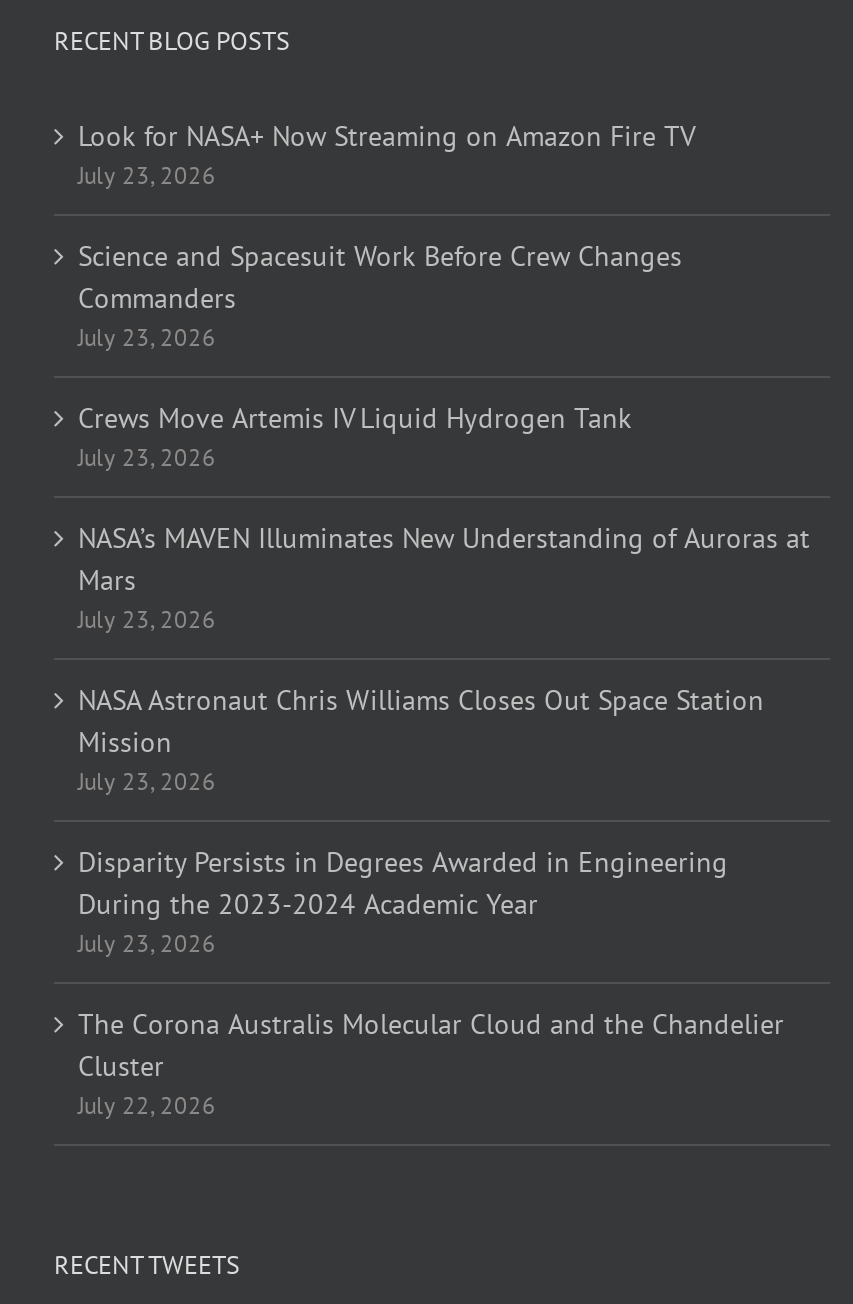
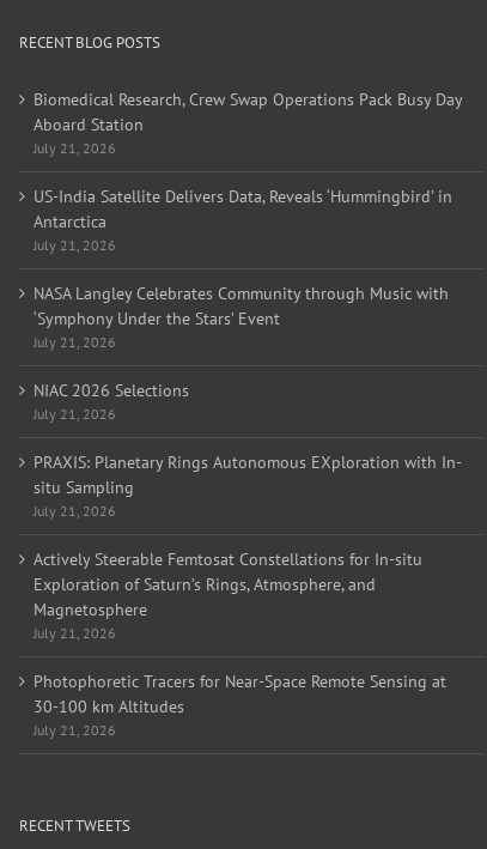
[78,118,696,190] Look for NASA+ Now Streaming on Amazon Fire TV | July 23, 2026 -> [34,89,462,157] Biomedical Research, Crew Swap Operations Pack Busy Day | Aboard Station | July 21, 2026
[78,238,682,352] Science and Spacesuit Work Before Crew Changes | Commanders | July 23, 2026 -> [34,186,452,254] US-India Satellite Delivers Data, Reveals ‘Hummingbird’ in | Antarctica | July 21, 2026
[78,400,632,472] Crews Move Artemis IV Liquid Hydrogen Tank | July 23, 2026 -> [34,283,449,351] NASA Langley Celebrates Community through Music with | ‘Symphony Under the Stars’ Event | July 21, 2026
[78,520,810,634] NASA’s MAVEN Illuminates New Understanding of Auroras at | Mars | July 23, 2026 -> [34,380,189,423] NIAC 2026 Selections | July 21, 2026
[78,682,764,796] NASA Astronaut Chris Williams Closes Out Space Station | Mission | July 23, 2026 -> [34,452,462,520] PRAXIS: Planetary Rings Autonomous EXploration with In- | situ Sampling | July 21, 2026
[78,844,728,958] Disparity Persists in Degrees Awarded in Engineering | During the 2023-2024 Academic Year | July 23, 2026 -> [34,549,422,642] Actively Steerable Femtosat Constellations for In-situ | Exploration of Saturn’s Rings, Atmosphere, and | Magnetosphere | July 21, 2026
[78,1006,784,1120] The Corona Australis Molecular Cloud and the Chandelier | Cluster | July 22, 2026 -> [34,671,446,739] Photophoretic Tracers for Near-Space Remote Sensing at | 30-100 km Altitudes | July 21, 2026

